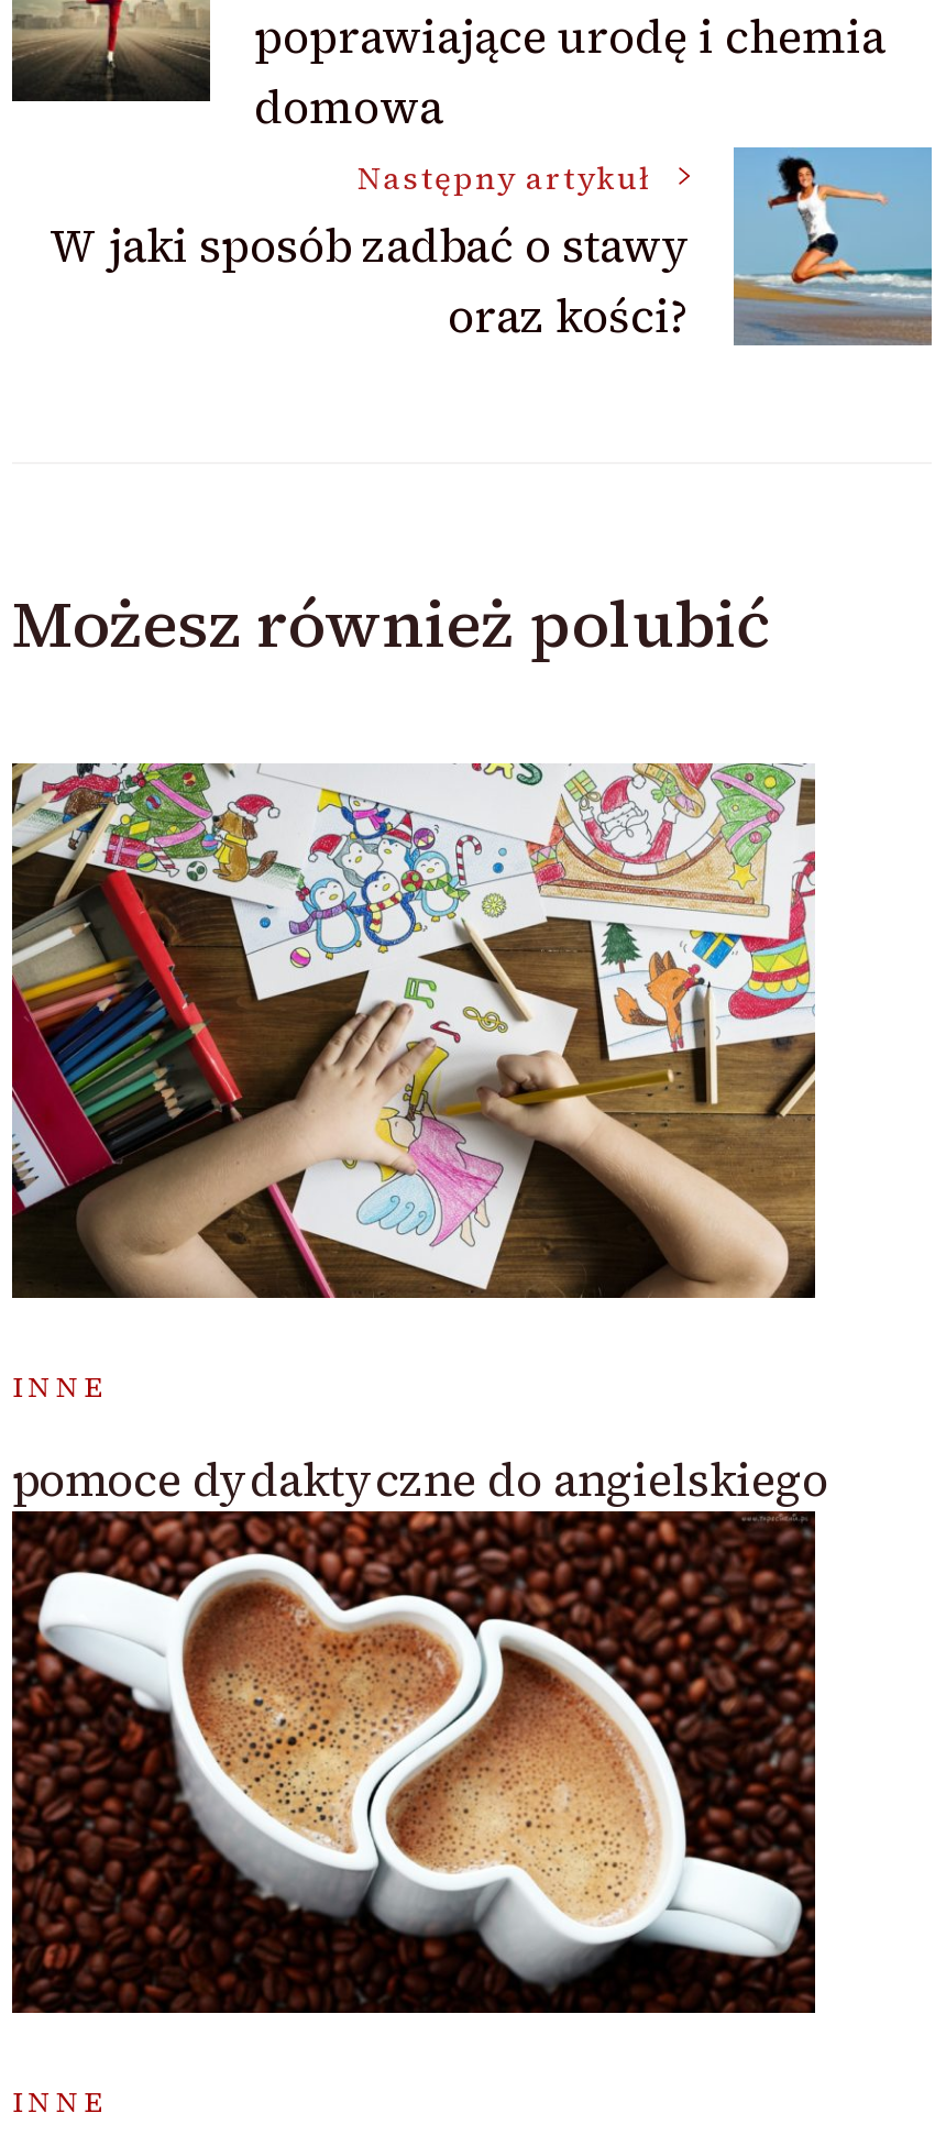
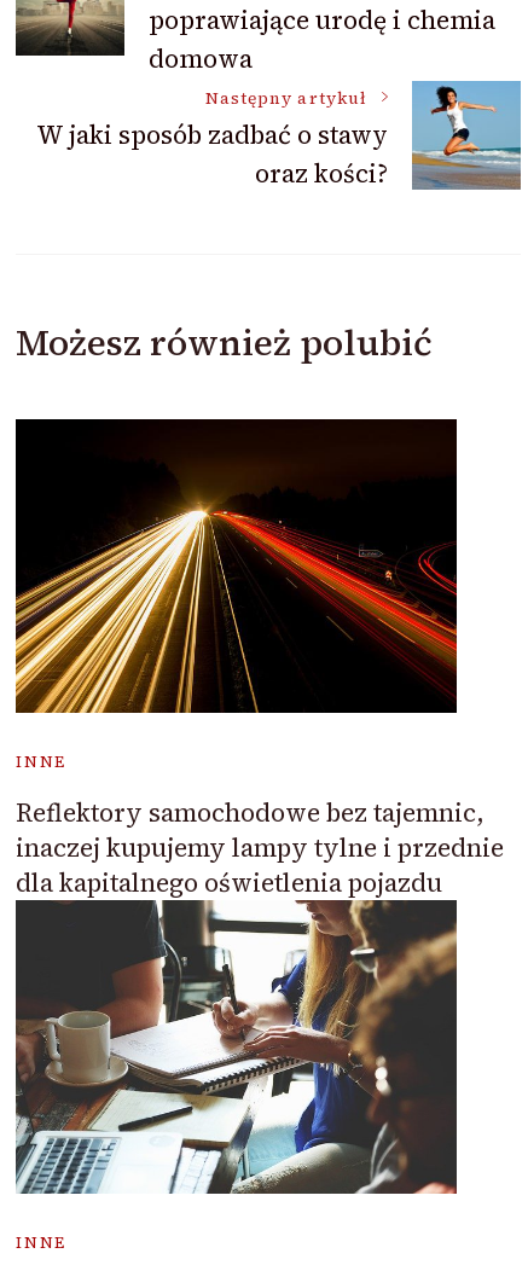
[10,761,817,1300] [image] -> [14,418,458,714] [image]
[12,1448,828,1511] pomoce dydaktyczne do angielskiego -> [16,795,504,900] Reflektory samochodowe bez tajemnic, | inaczej kupujemy lampy tylne i przednie | dla kapitalnego oświetlenia pojazdu
[12,1654,815,2017] [image] -> [14,927,458,1195] [image]

